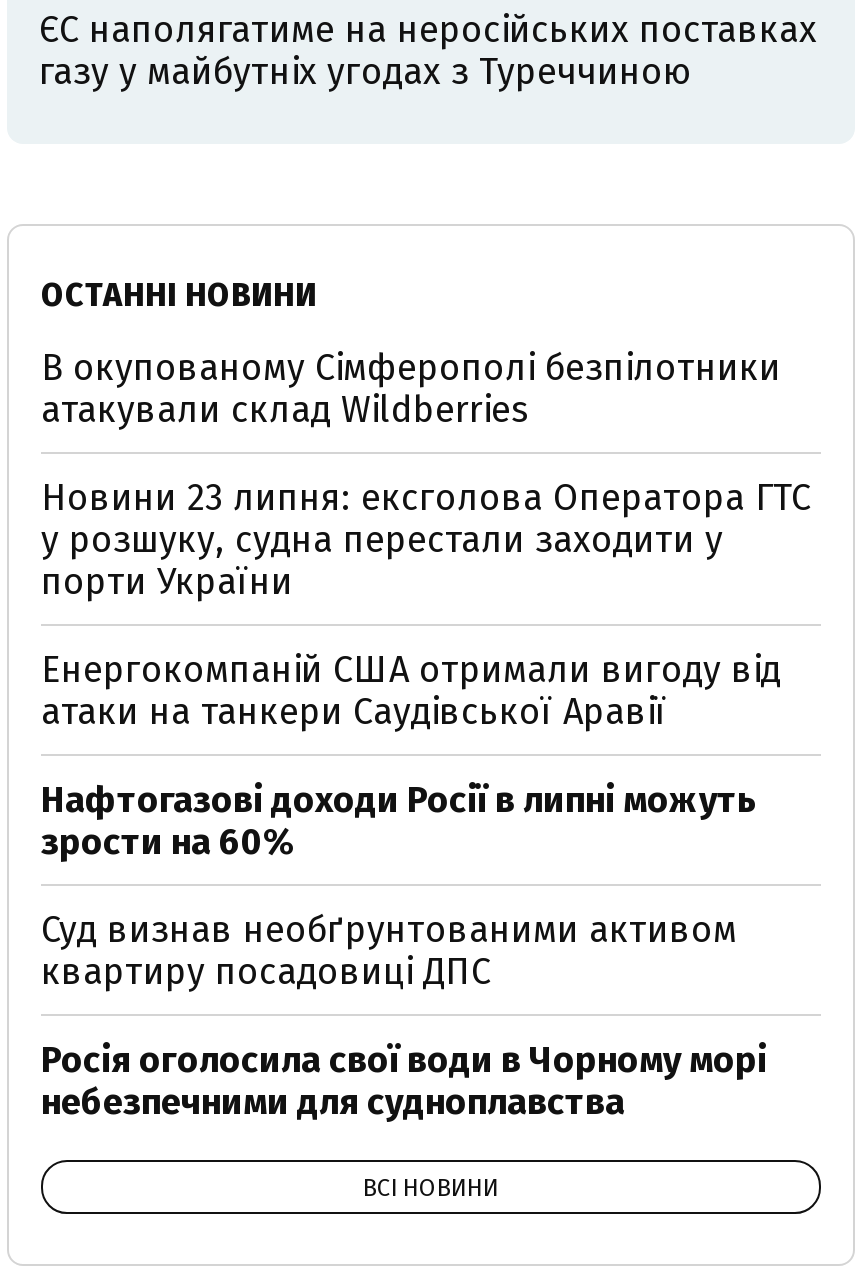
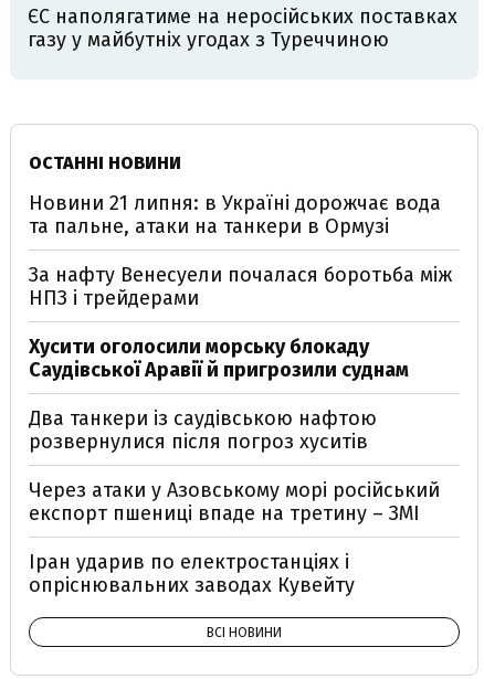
[41,346,781,432] В окупованому Сімферополі безпілотники | атакували склад Wildberries -> [29,191,441,238] Новини 21 липня: в Україні дорожчає вода | та пальне, атаки на танкери в Ормузі
[41,476,811,604] Новини 23 липня: ексголова Оператора ГТС | у розшуку, судна перестали заходити у | порти України -> [29,263,452,310] За нафту Венесуели почалася боротьба між | НПЗ і трейдерами
[41,648,781,734] Енергокомпаній США отримали вигоду від | атаки на танкери Саудівської Аравії -> [29,335,409,382] Хусити оголосили морську блокаду | Саудівської Аравії й пригрозили суднам
[41,778,757,864] Нафтогазові доходи Росії в липні можуть | зрости на 60% -> [29,406,377,454] Два танкери із саудівською нафтою | розвернулися після погроз хуситів
[41,908,737,994] Суд визнав необґрунтованими активом | квартиру посадовиці ДПС -> [29,478,440,526] Через атаки у Азовському морі російський | експорт пшениці впаде на третину – ЗМІ
[41,1038,767,1124] Росія оголосила свої води в Чорному морі | небезпечними для судноплавства -> [29,550,355,597] Іран ударив по електростанціях і | опріснювальних заводах Кувейту

